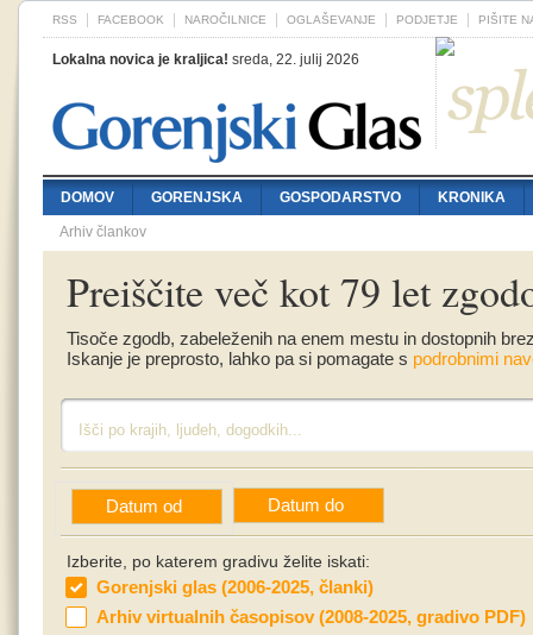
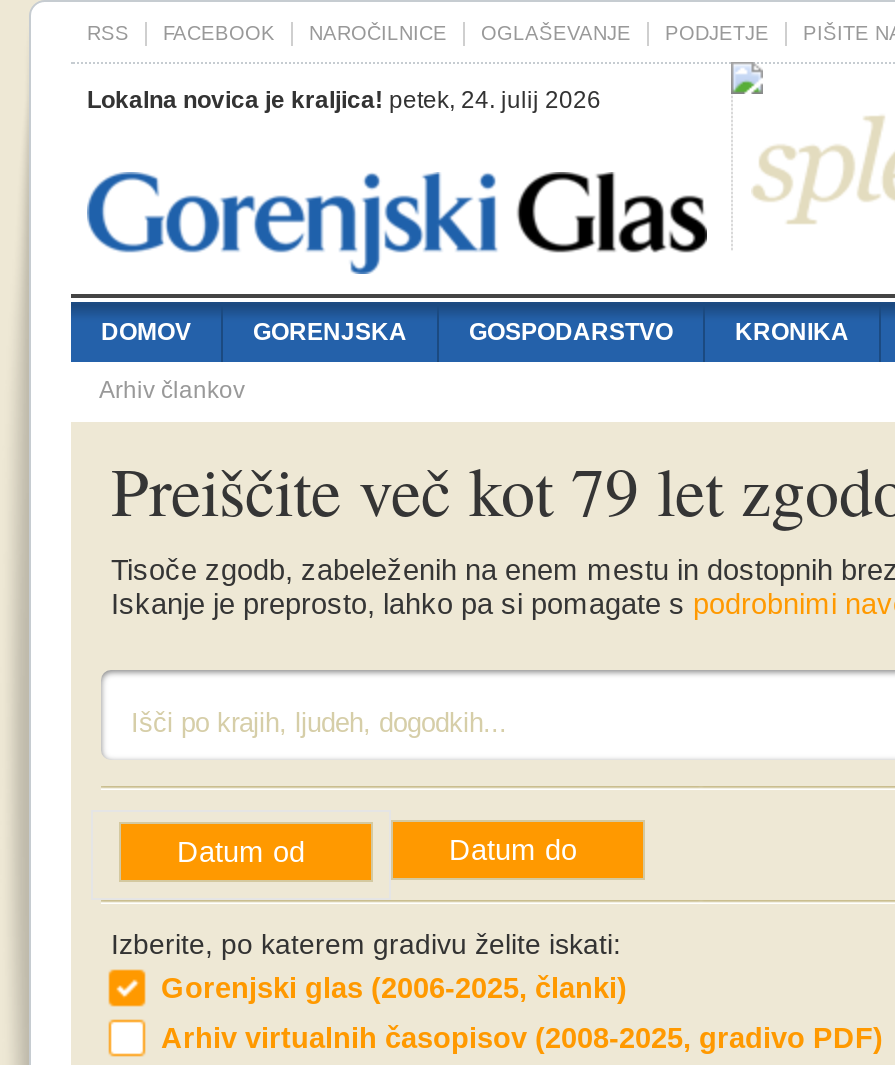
[52,51,359,68] Lokalna novica je kraljica! sreda, 22. julij 2026 -> [87,86,601,114] Lokalna novica je kraljica! petek, 24. julij 2026

